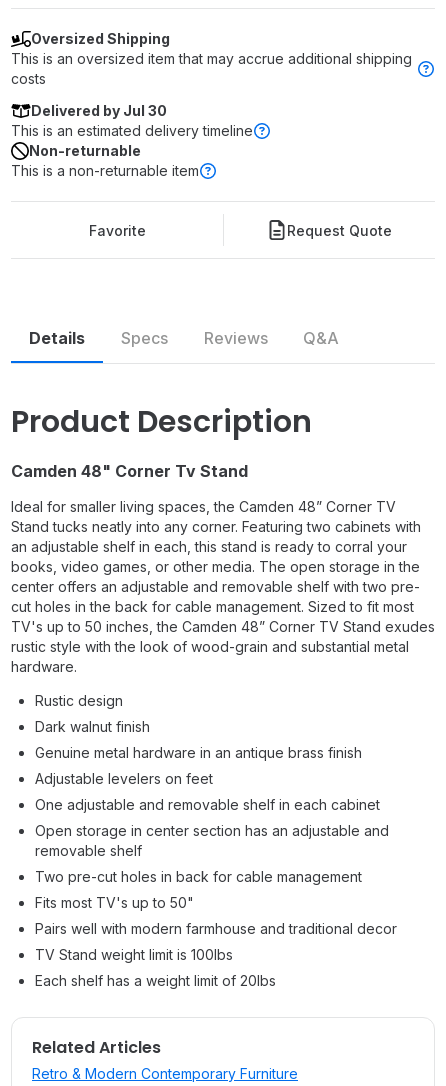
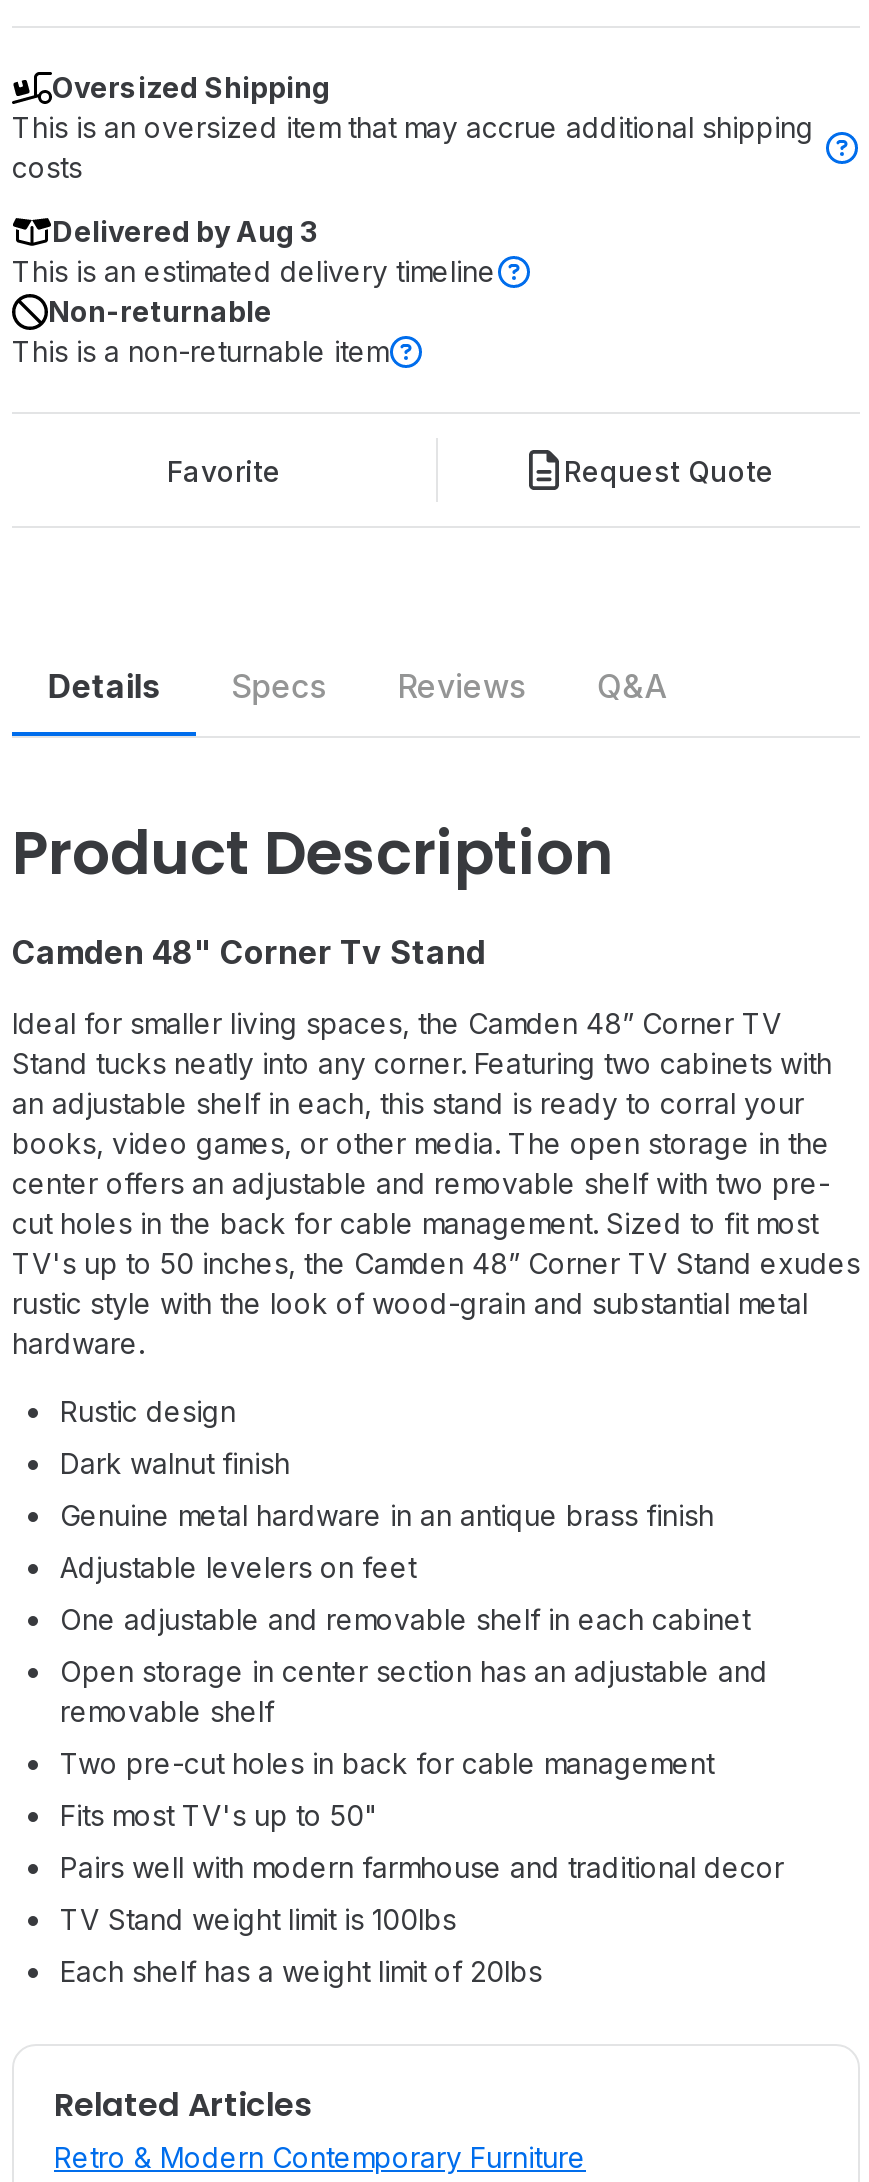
[31,102,167,119] Delivered by Jul 30 -> [52,214,318,248] Delivered by Aug 3

